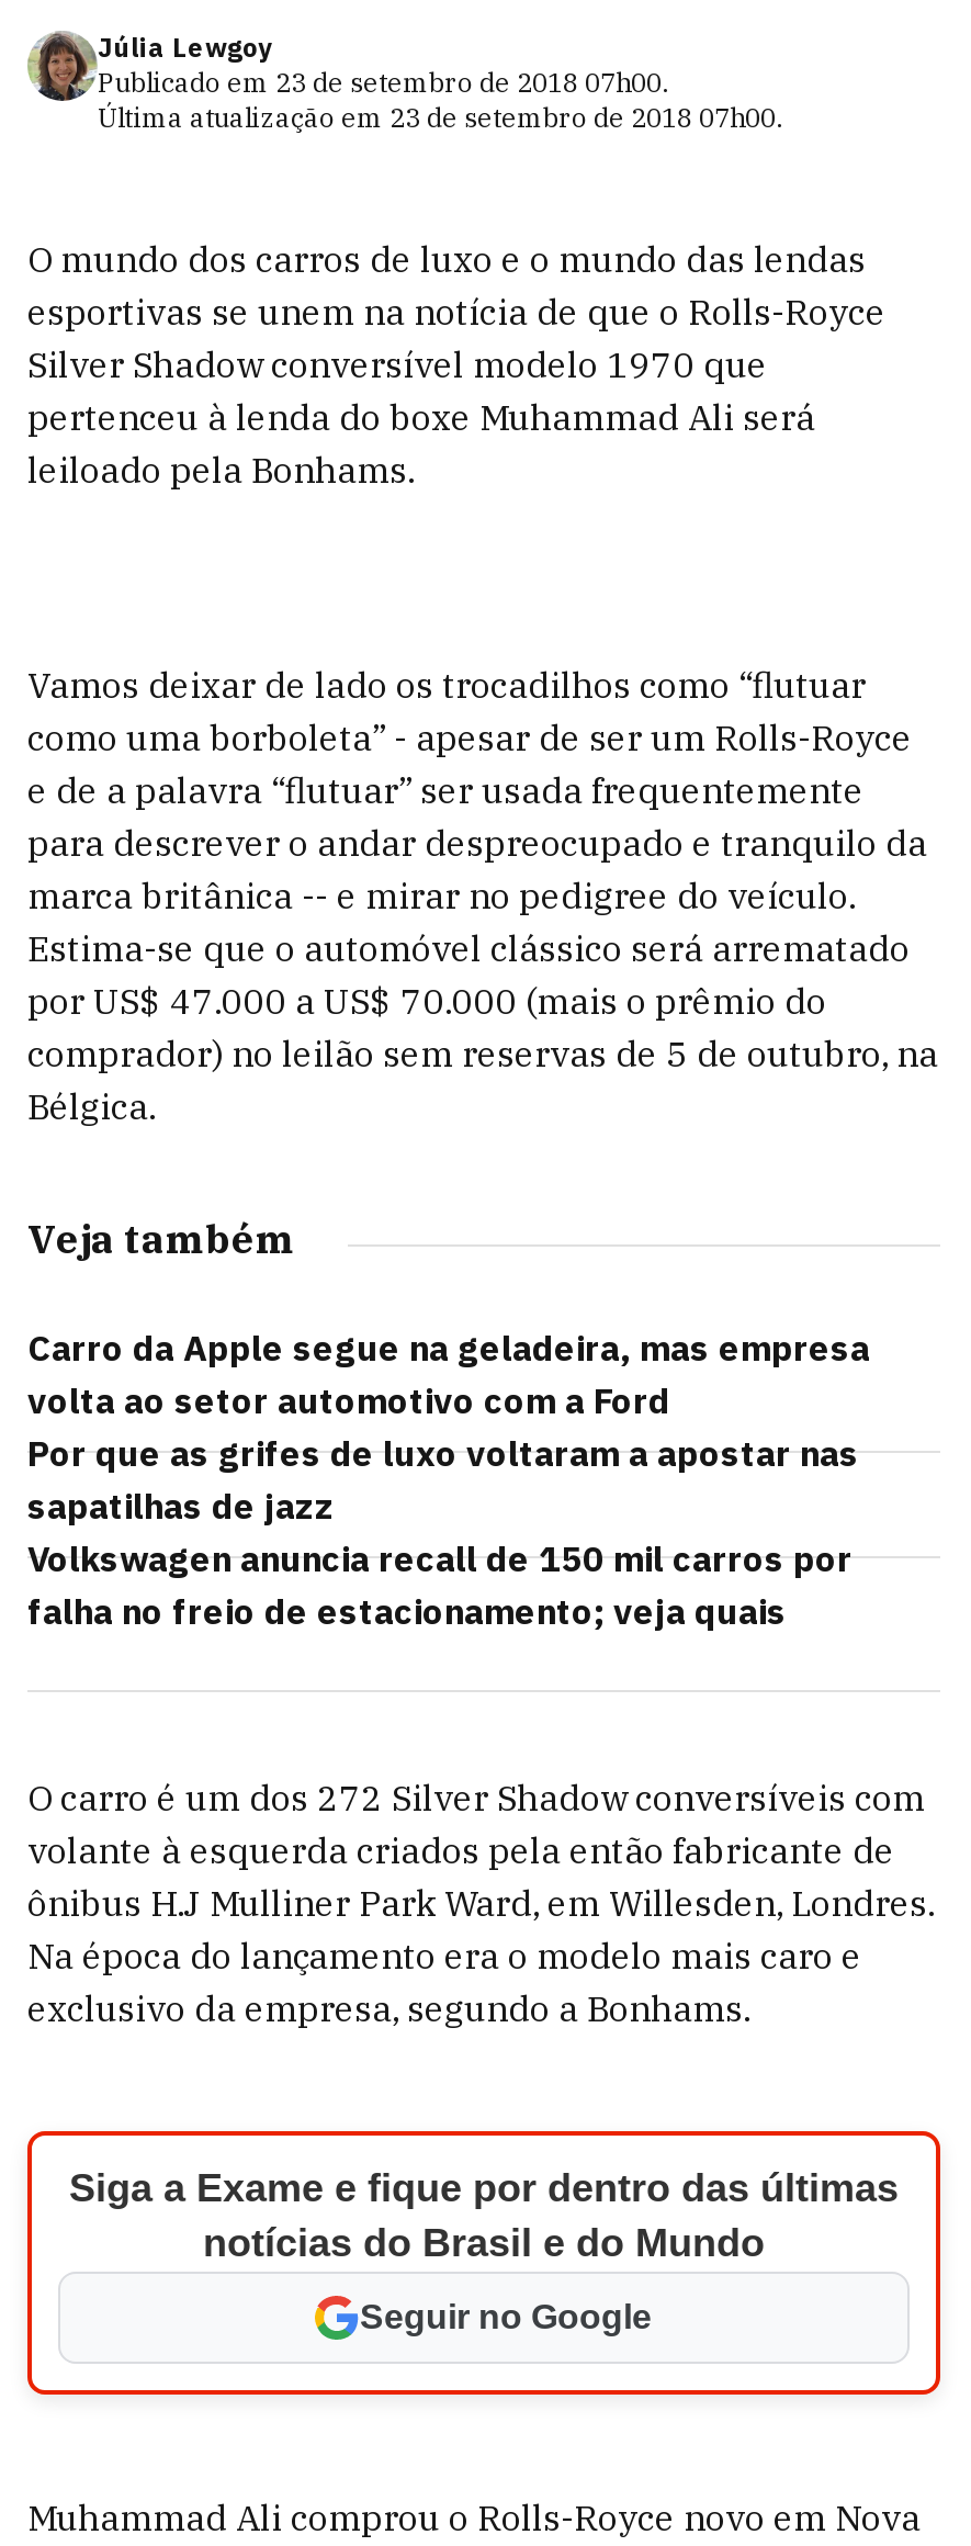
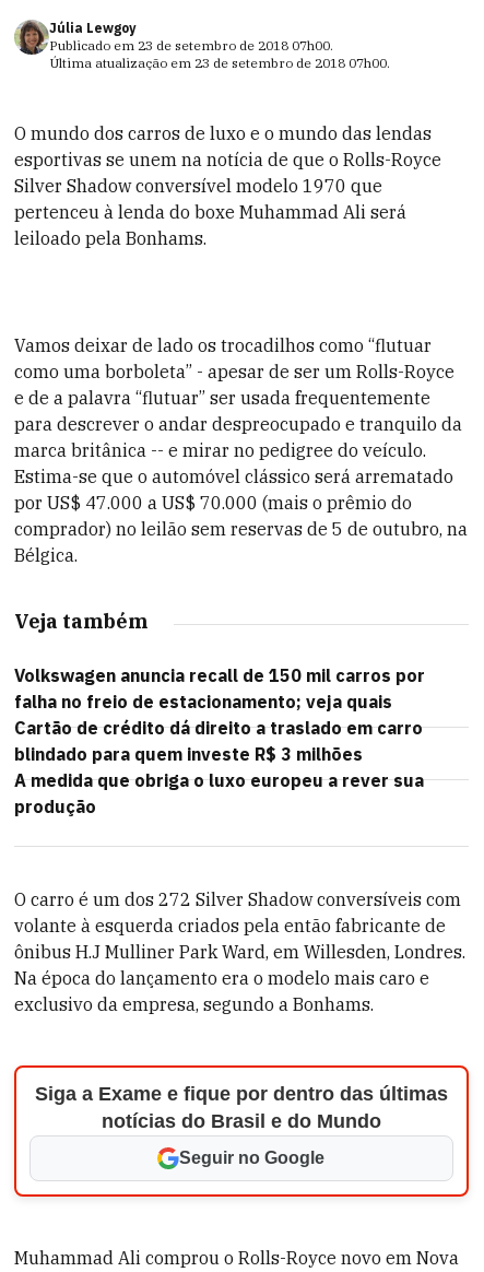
[27,1326,870,1528] Carro da Apple segue na geladeira, mas empresa | volta ao setor automotivo com a Ford | Por que as grifes de luxo voltaram a apostar nas | sapatilhas de jazz -> none
moved [27,1536,853,1633] -> [14,664,425,712]: Volkswagen anuncia recall de 150 mil carros por | falha no freio de estacionamento; veja quais
none -> [14,717,424,817] Cartão de crédito dá direito a traslado em carro | blindado para quem investe R$ 3 milhões | A medida que obriga o luxo europeu a rever sua | produção

